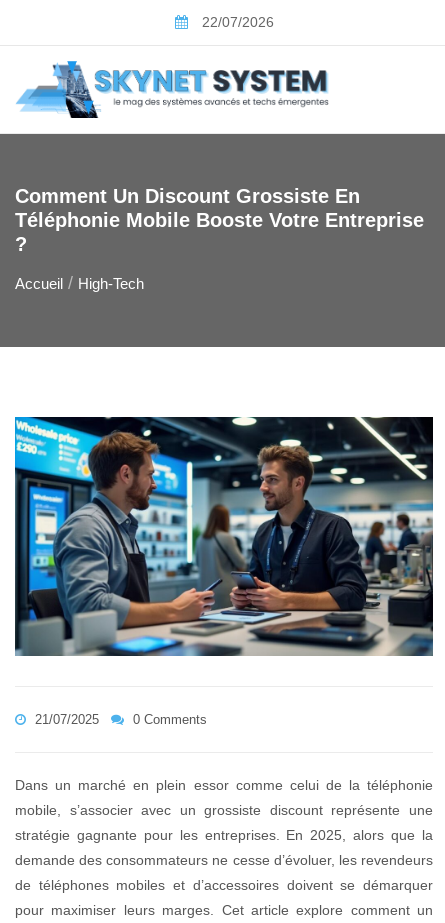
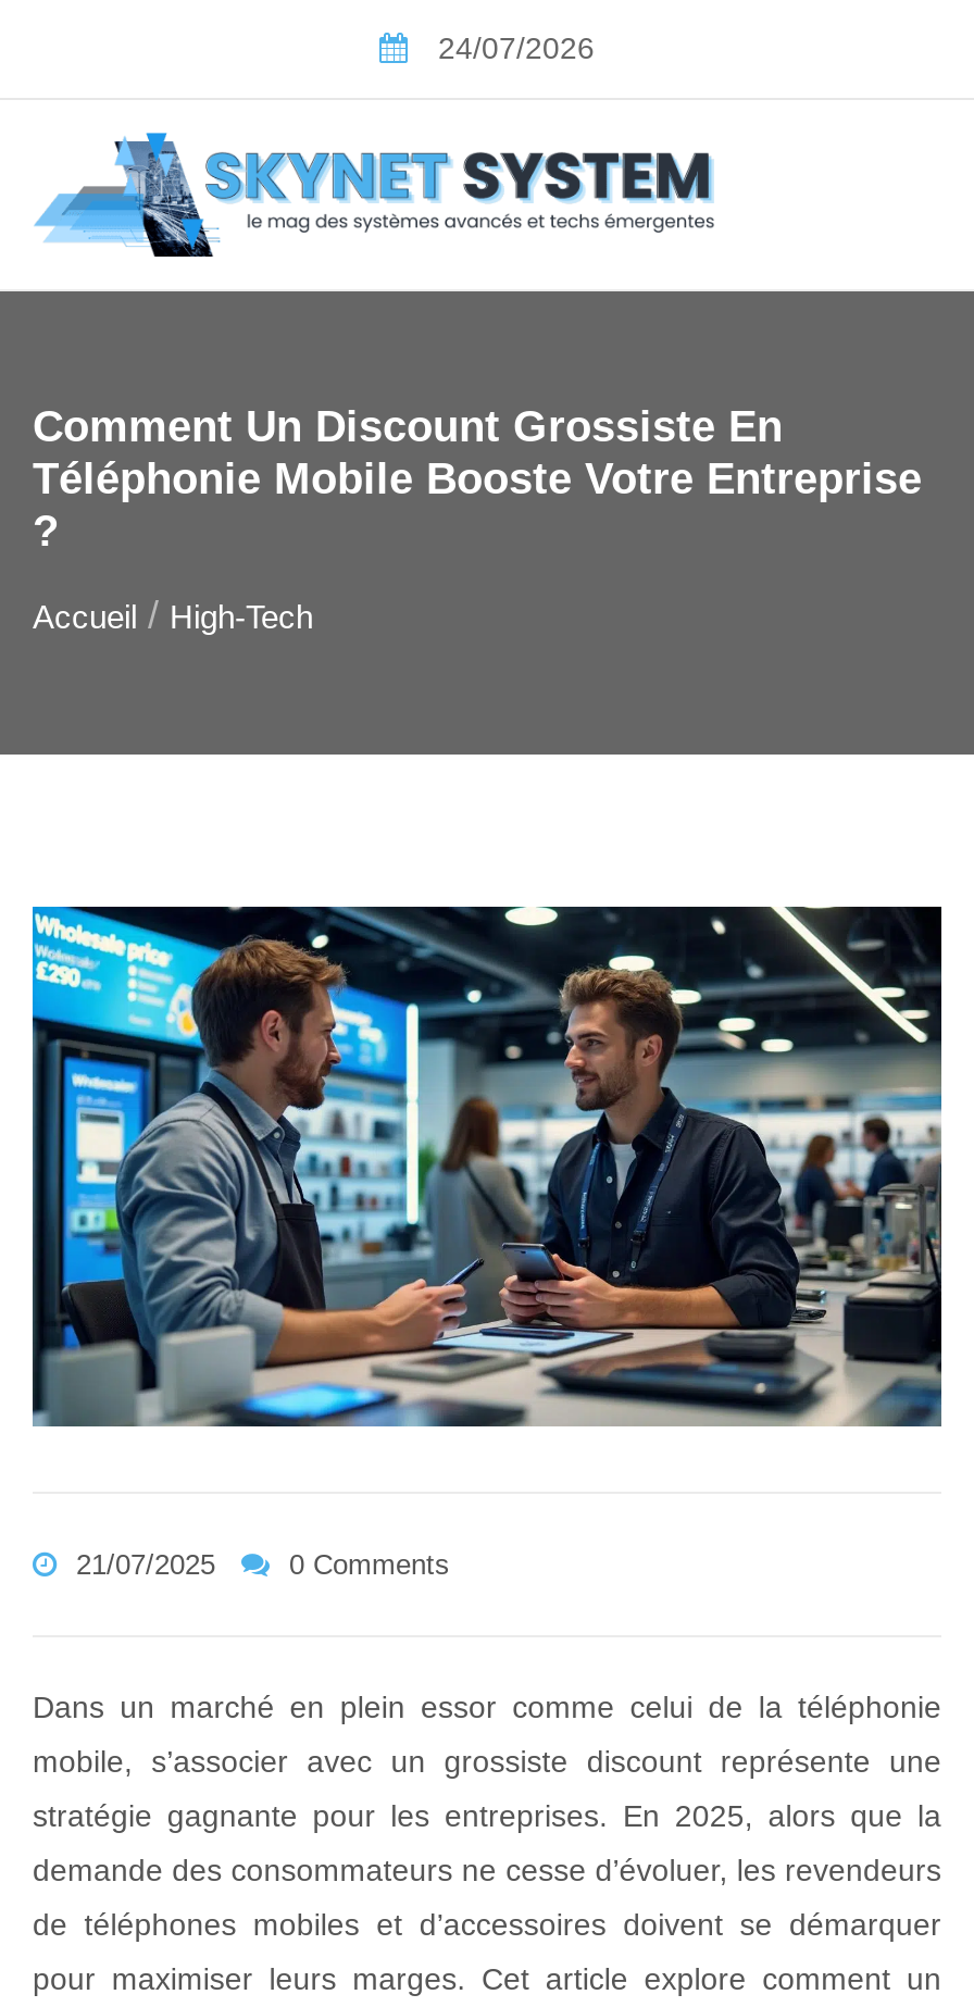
[197,14,273,30] 22/07/2026 -> [429,30,595,65] 24/07/2026

